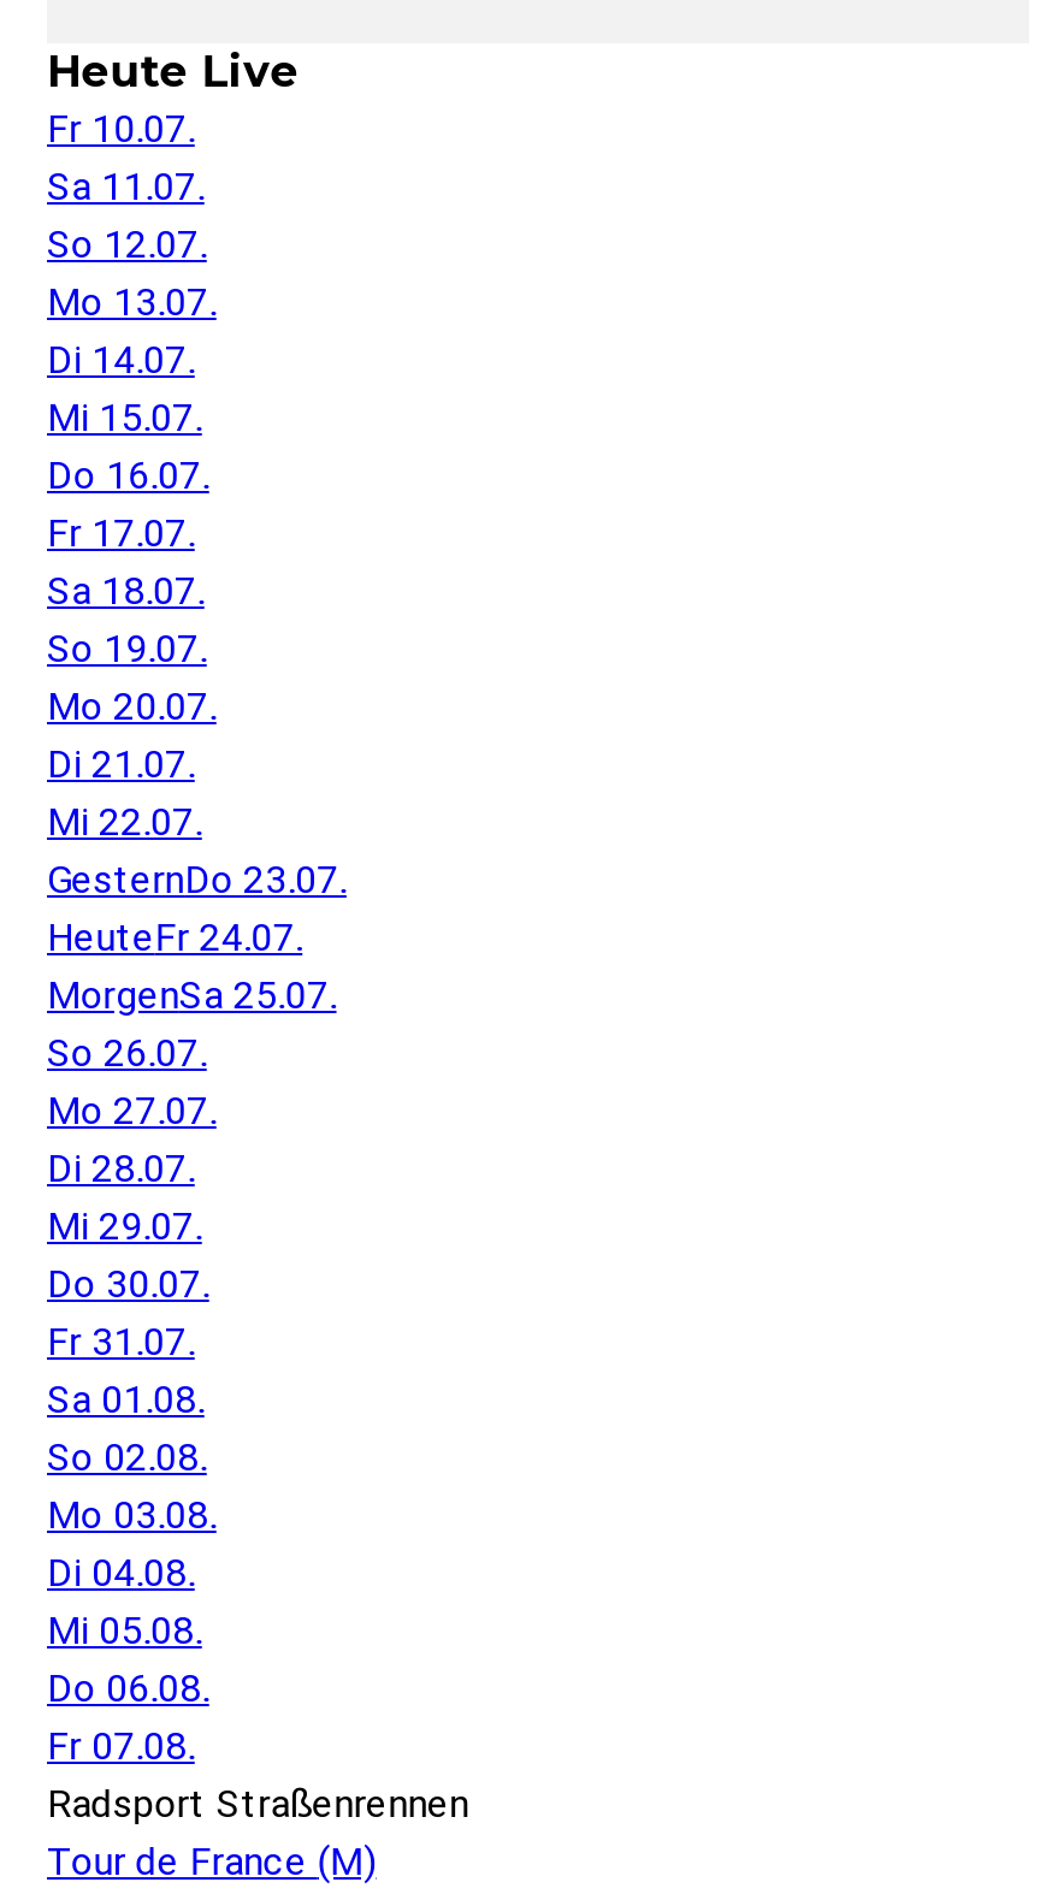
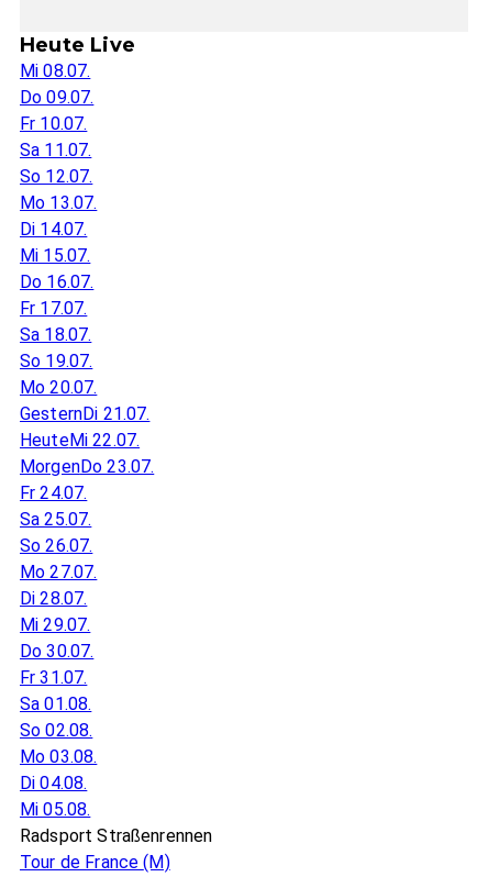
none -> [20,60,94,108] Mi 08.07. | Do 09.07.
moved [47,106,216,729] -> [20,113,97,398]: Fr 10.07. | Sa 11.07. | So 12.07. | ... | So 19.07. | Mo 20.07.
[47,741,346,1018] Di 21.07. | Mi 22.07. | GesternDo 23.07. | HeuteFr 24.07. | MorgenSa 25.07. -> [20,403,154,530] GesternDi 21.07. | HeuteMi 22.07. | MorgenDo 23.07. | Fr 24.07. | Sa 25.07.
moved [47,1030,216,1653] -> [20,535,97,820]: So 26.07. | Mo 27.07. | Di 28.07. | ... | Di 04.08. | Mi 05.08.
[47,1665,209,1769] Do 06.08. | Fr 07.08. -> none

